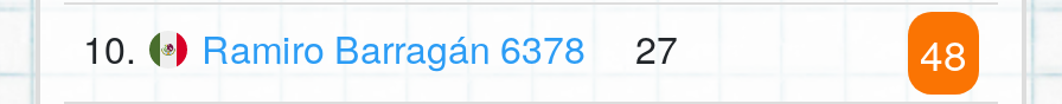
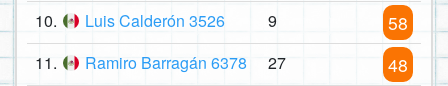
none -> [35,9,408,74] Luis Calderón 3526 | 9 | 58 | 11.

